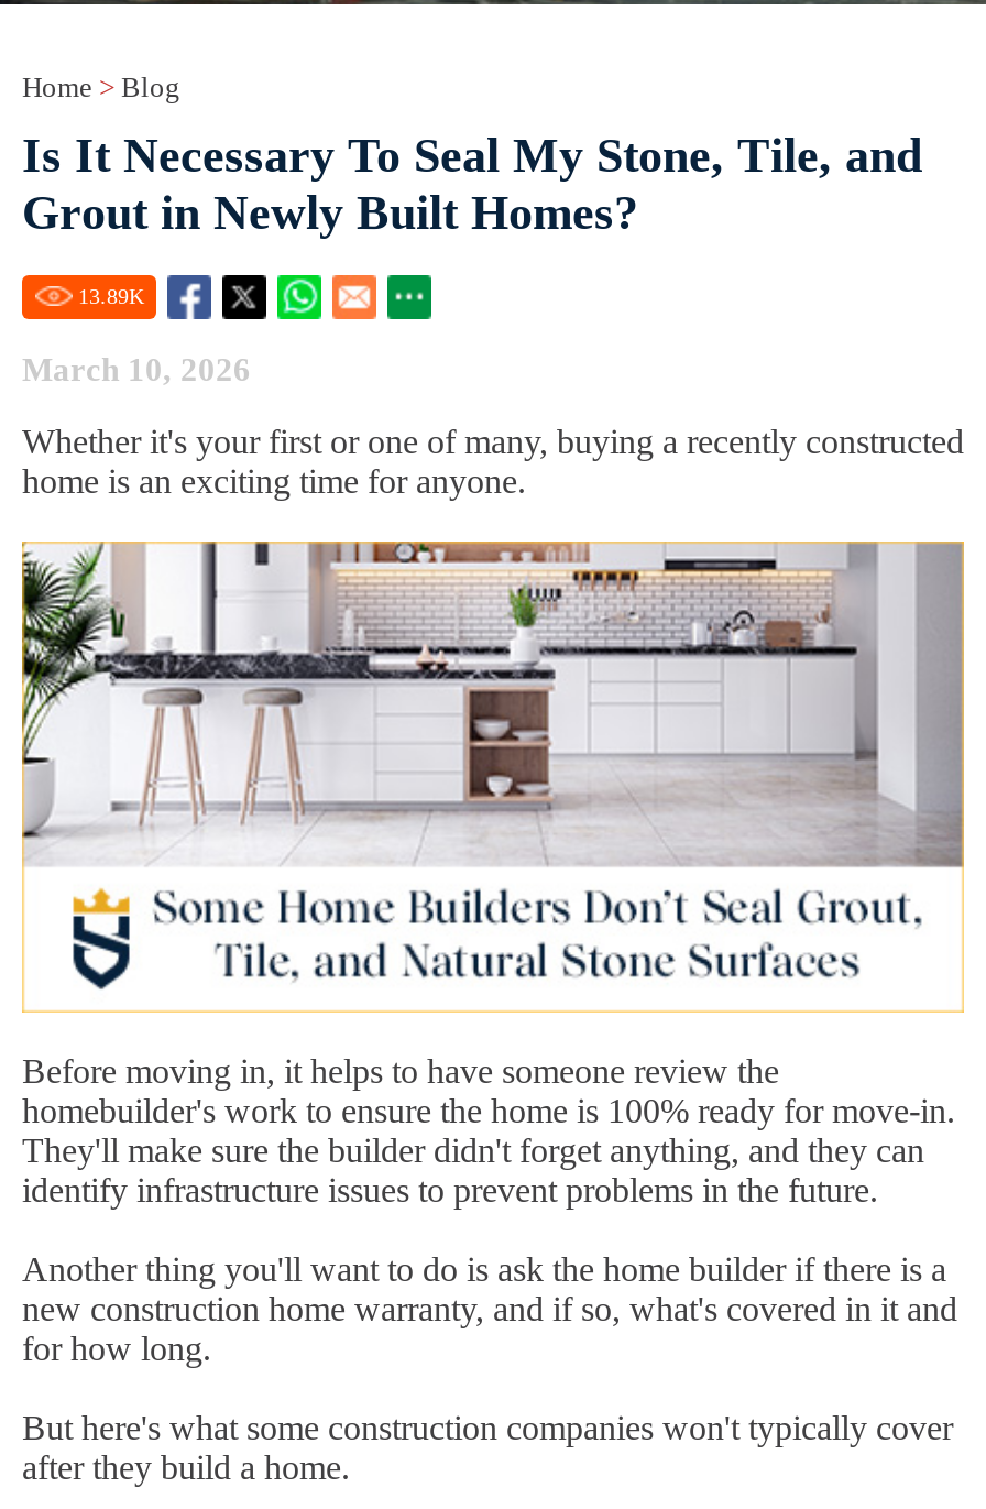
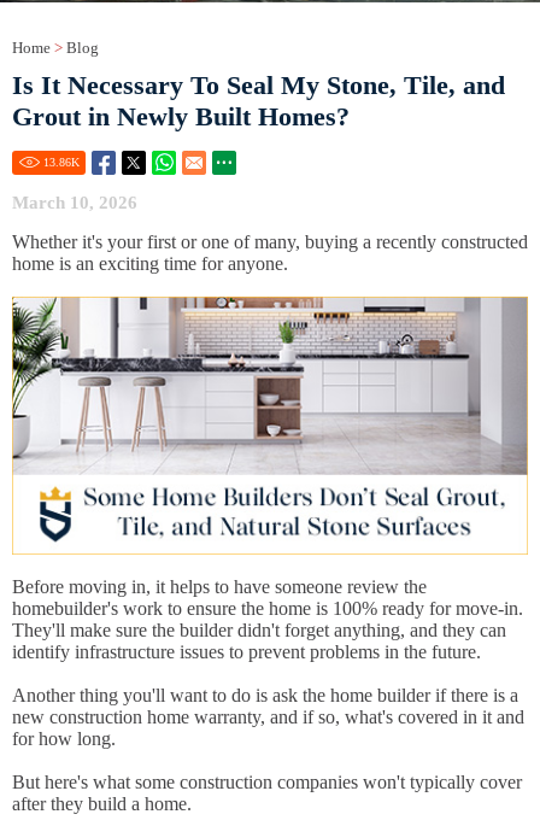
[78,284,144,308] 13.89K -> [43,156,79,169] 13.86K

